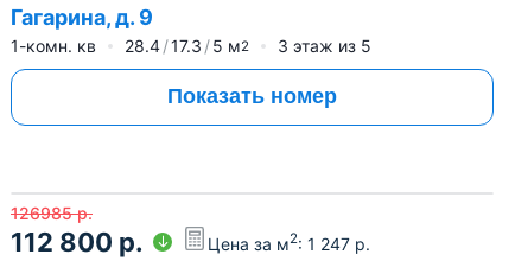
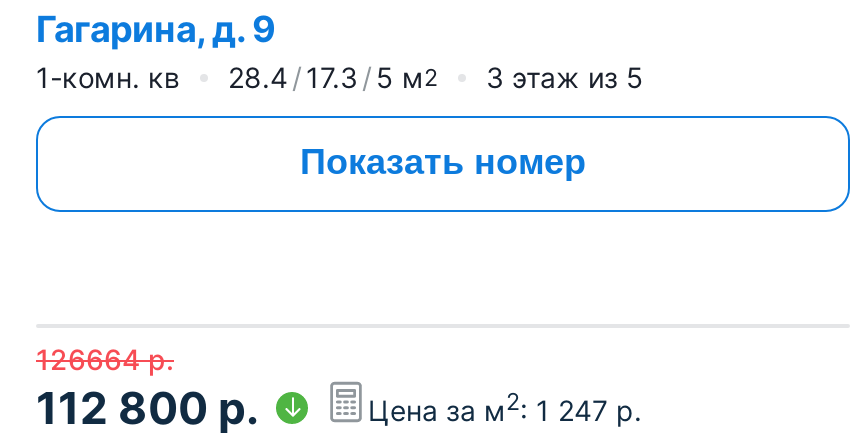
[11,202,93,222] 126985 р. -> [36,341,174,375] 126664 р.

